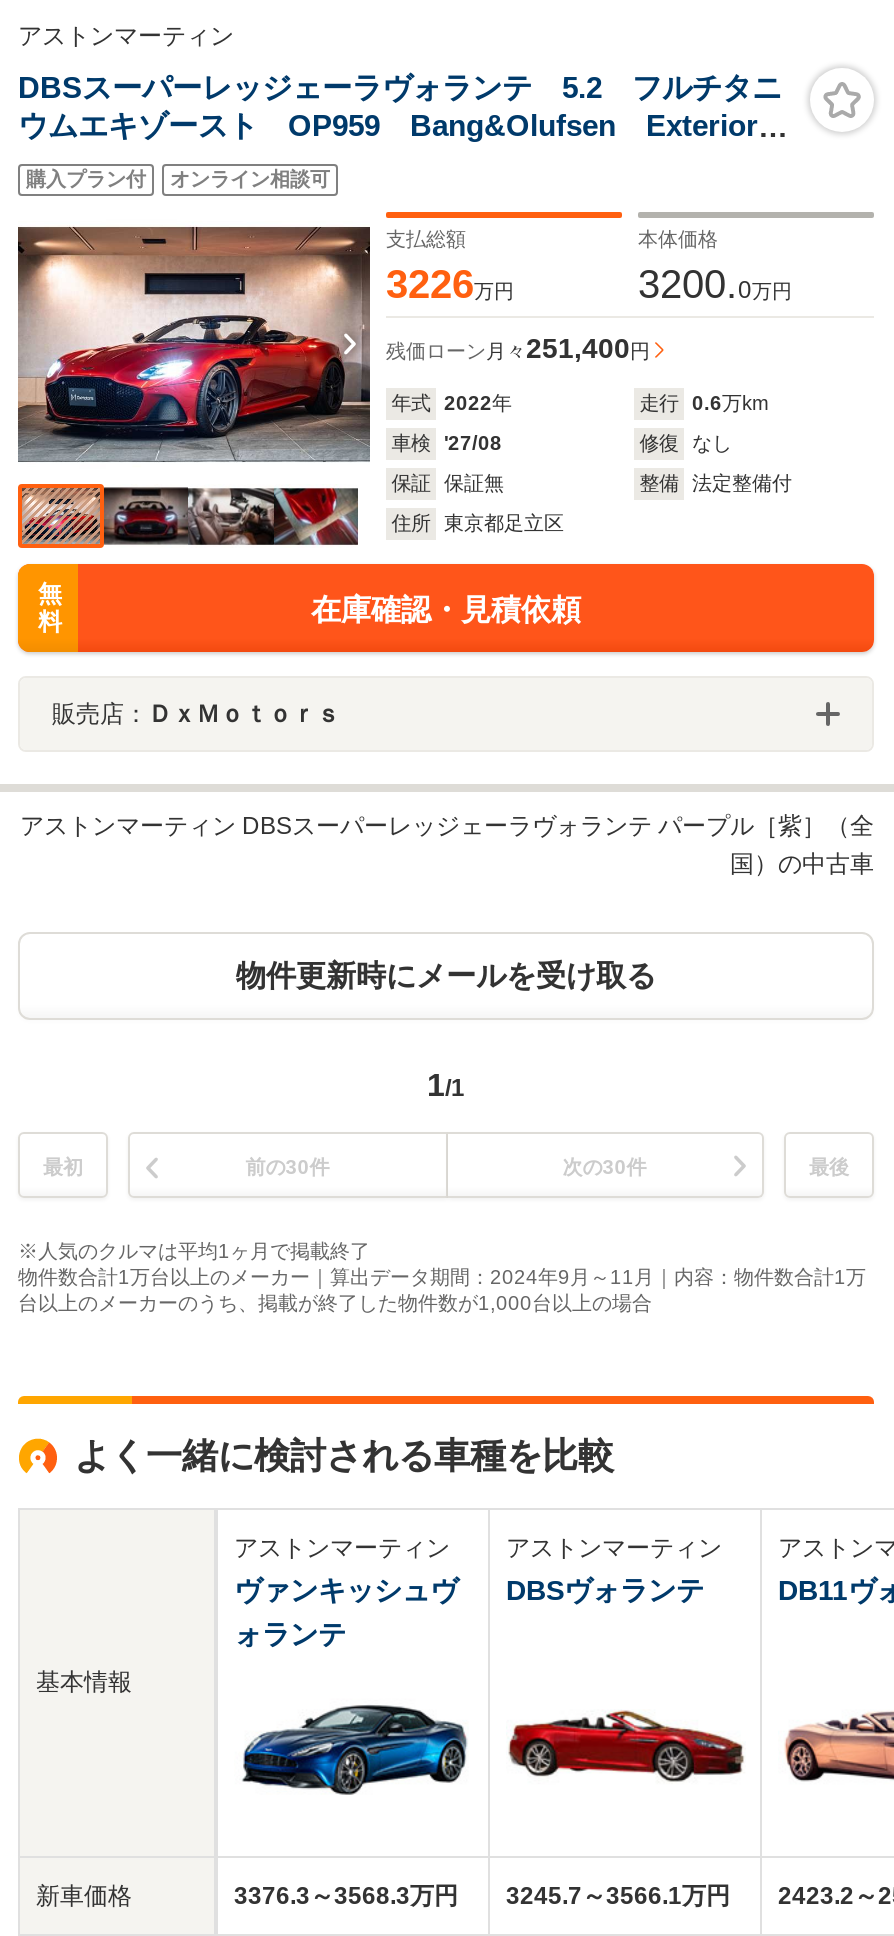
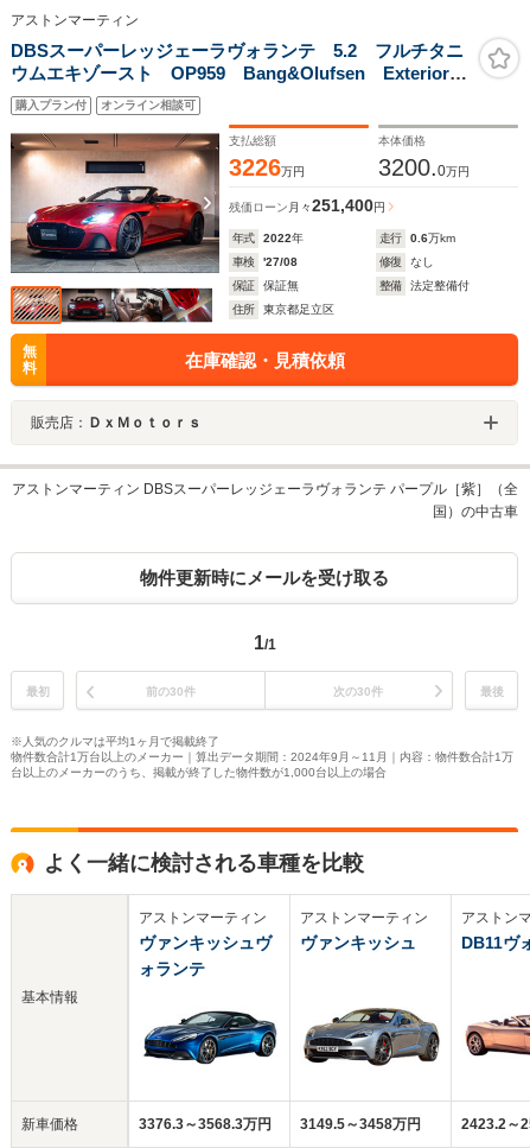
[506,1574,704,1606] DBSヴォランテ -> [300,933,416,952] ヴァンキッシュ
[508,1700,744,1798] [image] -> [302,1007,440,1067] [image]
[506,1881,730,1909] 3245.7～3566.1万円 -> [300,1116,421,1132] 3149.5～3458万円

